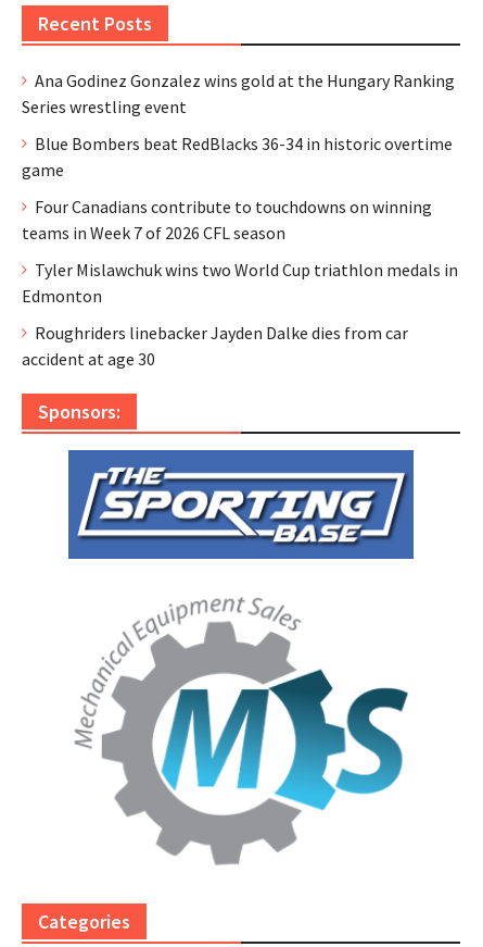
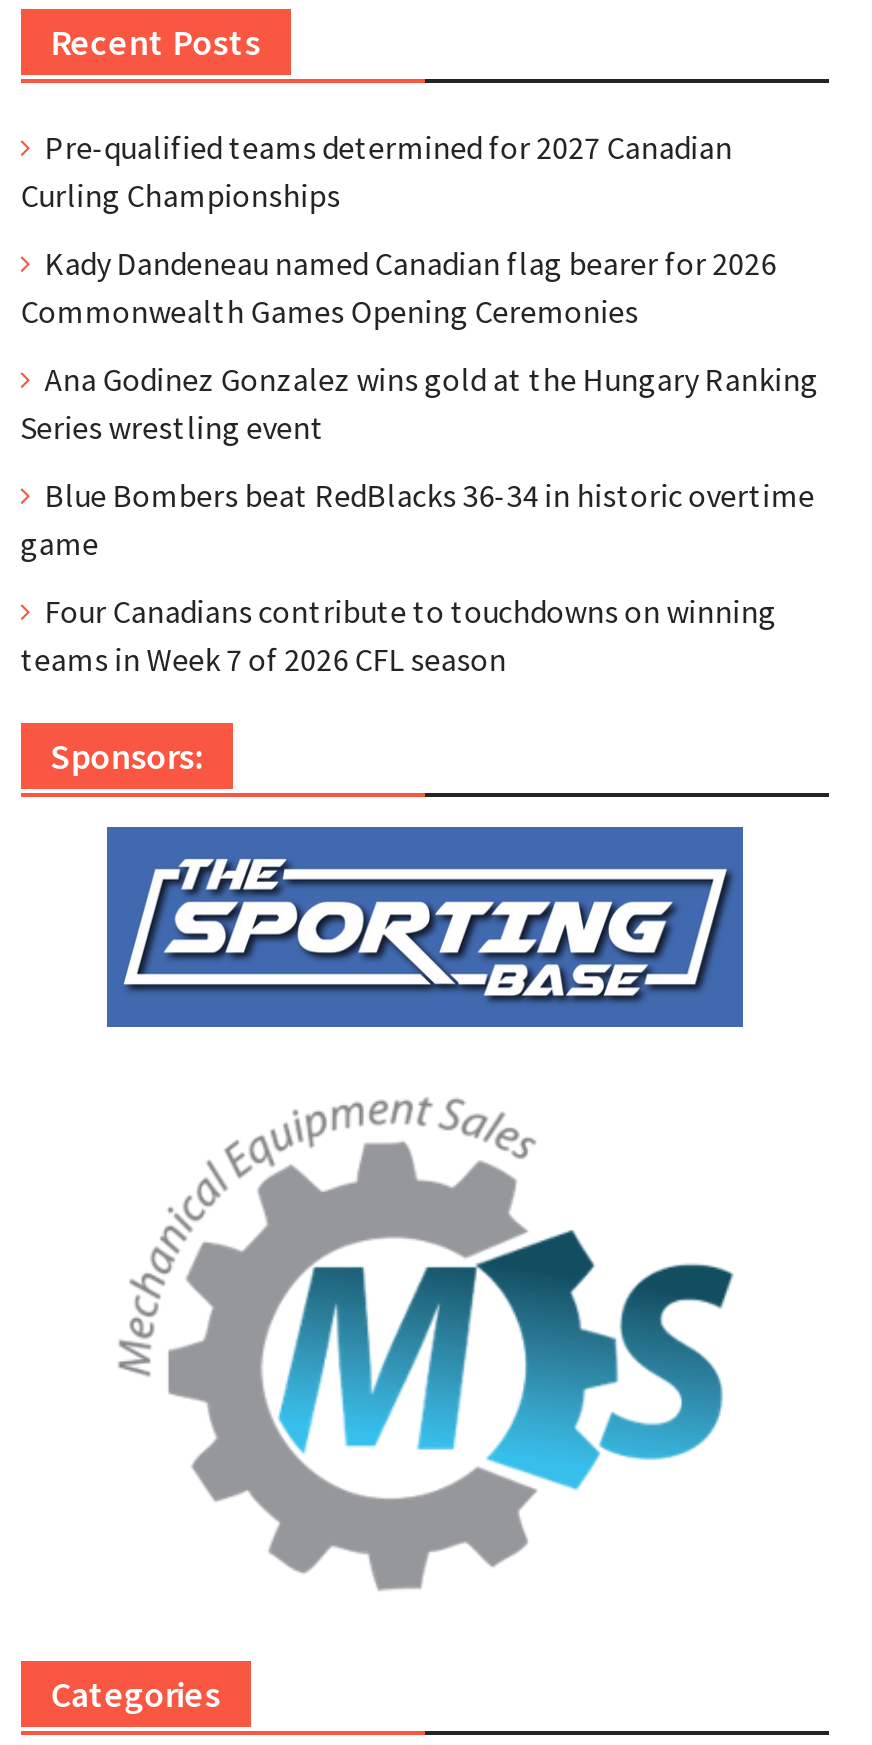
none -> [20,127,776,331] Pre-qualified teams determined for 2027 Canadian | Curling Championships | Kady Dandeneau named Canadian flag bearer for 2026 | Commonwealth Games Opening Ceremonies
moved [21,70,454,244] -> [20,359,818,679]: Ana Godinez Gonzalez wins gold at the Hungary Ranking | Series wrestling event | Blue Bombers beat RedBlacks 36-34 in historic overtime | game | Four Canadians contribute to touchdowns on winning | teams in Week 7 of 2026 CFL season
[21,259,458,370] Tyler Mislawchuk wins two World Cup triathlon medals in | Edmonton | Roughriders linebacker Jayden Dalke dies from car | accident at age 30 -> none

